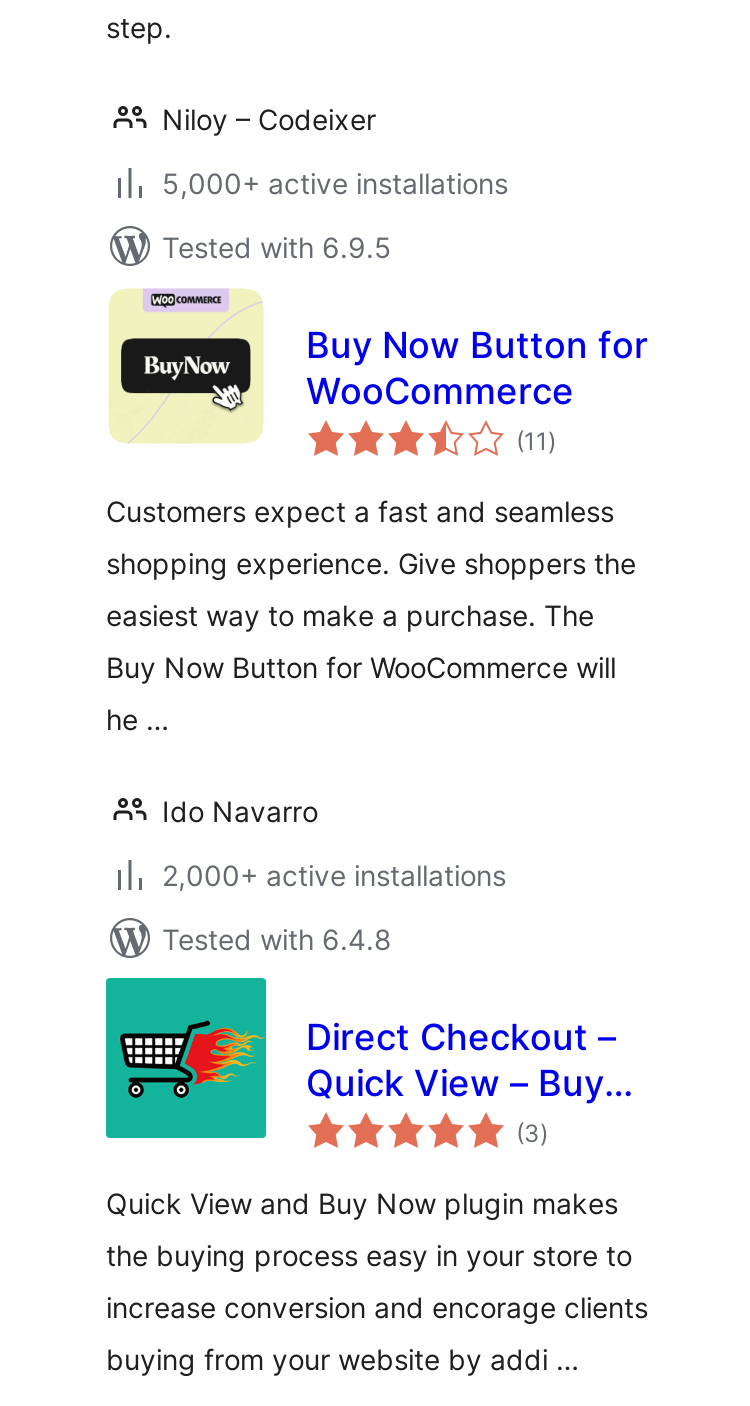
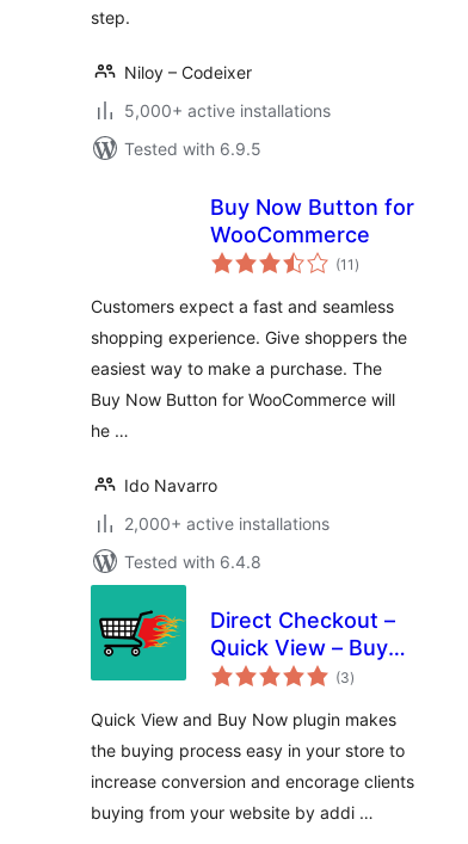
[108,288,264,444] [image] -> none

